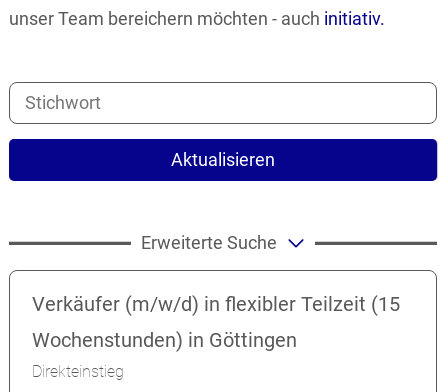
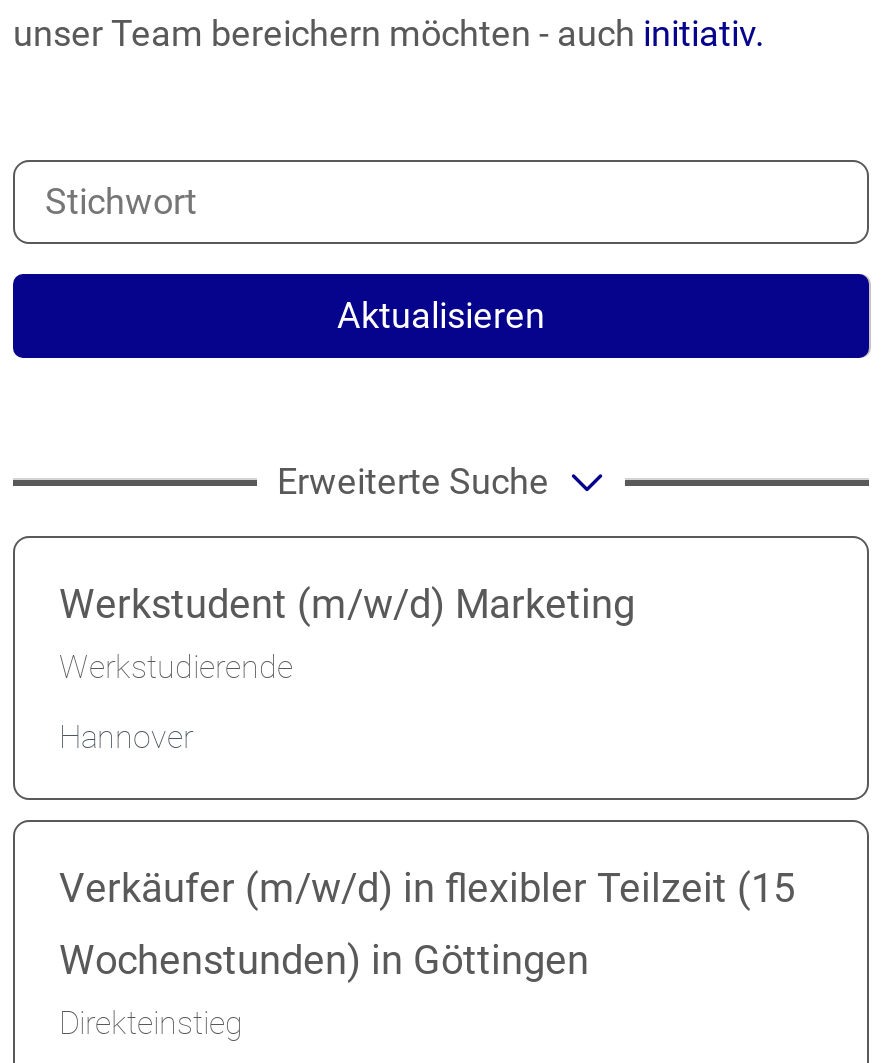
none -> [59,581,635,757] Werkstudent (m/w/d) Marketing | Werkstudierende | Hannover

